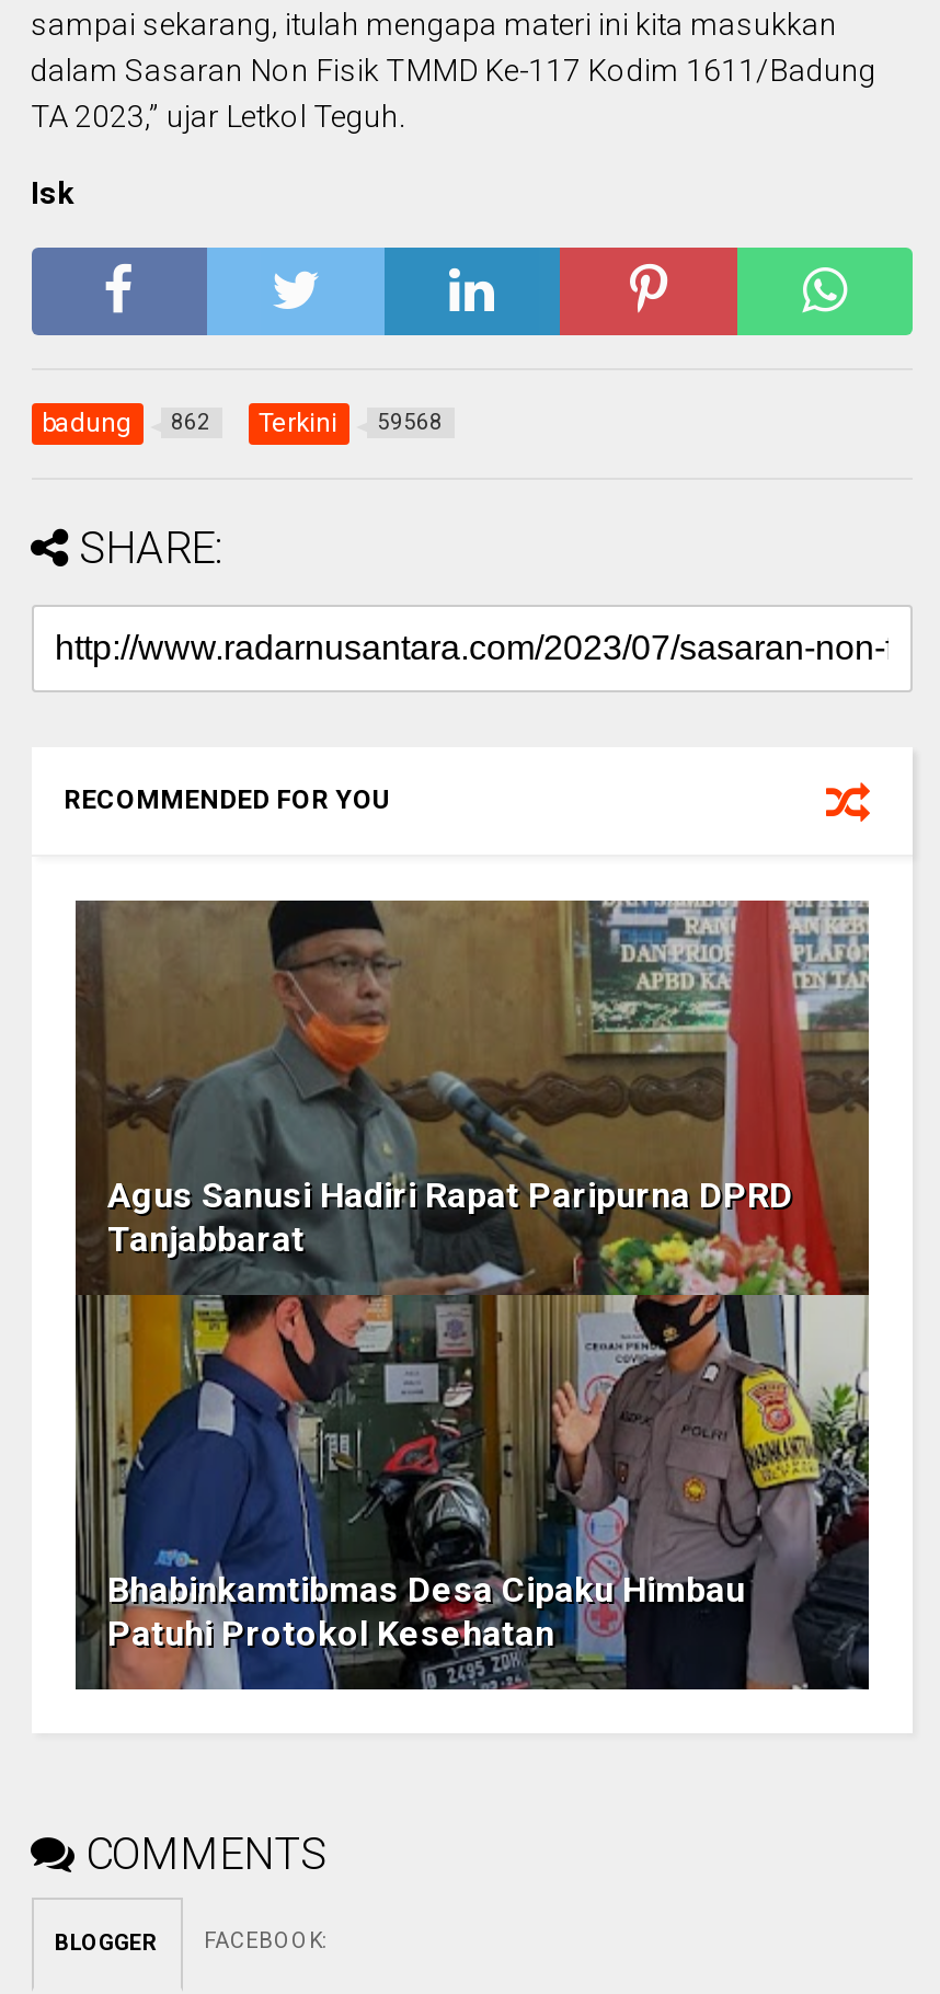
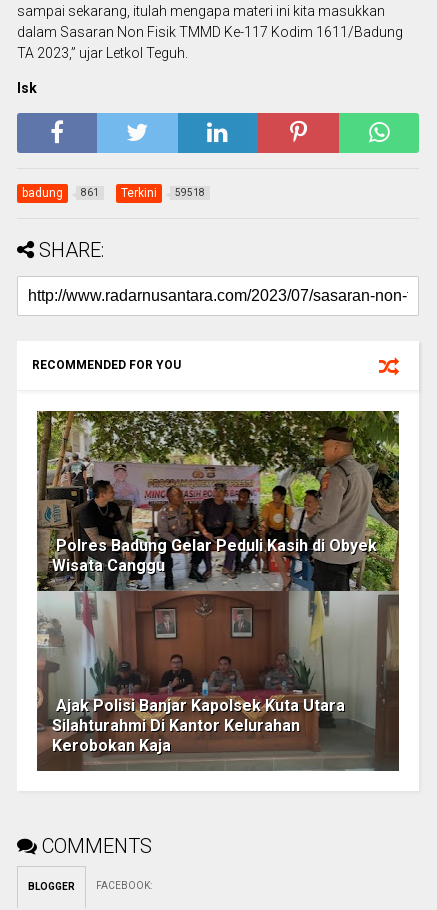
[171,411,210,435] 862 -> [80,187,98,198] 861
[377,411,443,435] 59568 -> [174,187,204,198] 59518
[73,898,871,1692] [image] | Agus Sanusi Hadiri Rapat Paripurna DPRD | Tanjabbarat -> [36,410,400,772] [image] | Polres Badung Gelar Peduli Kasih di Obyek | Wisata Canggu
[107,1570,745,1655] Bhabinkamtibmas Desa Cipaku Himbau | Patuhi Protokol Kesehatan -> [51,696,344,755] Ajak Polisi Banjar Kapolsek Kuta Utara | Silahturahmi Di Kantor Kelurahan | Kerobokan Kaja

